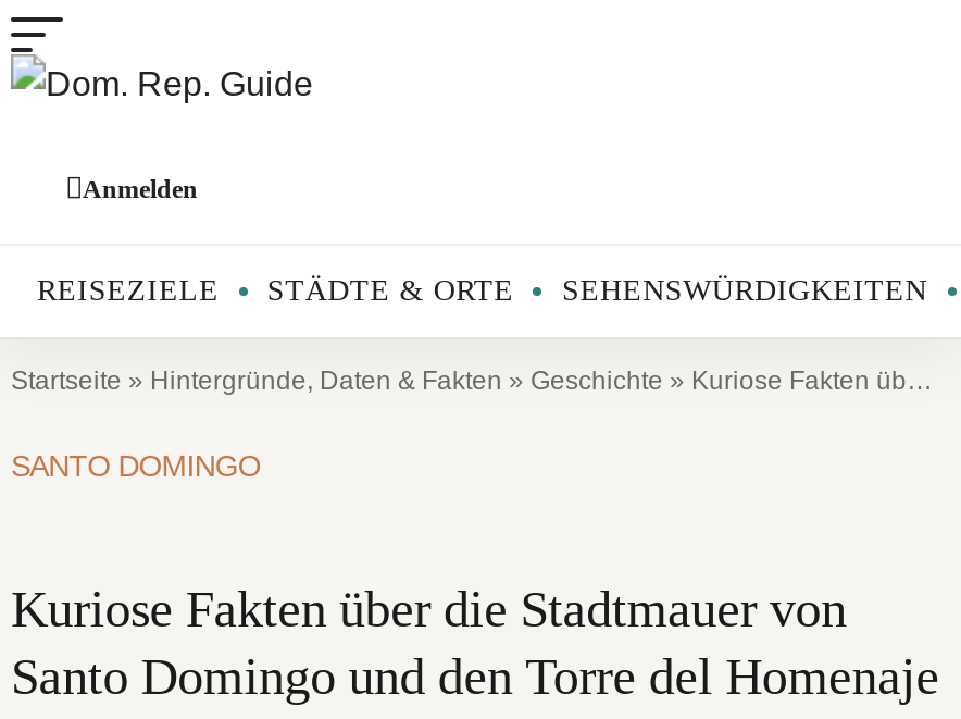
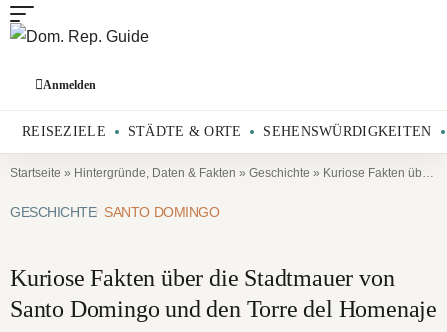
[11,449,261,484] SANTO DOMINGO -> [10,204,219,220] GESCHICHTE SANTO DOMINGO

